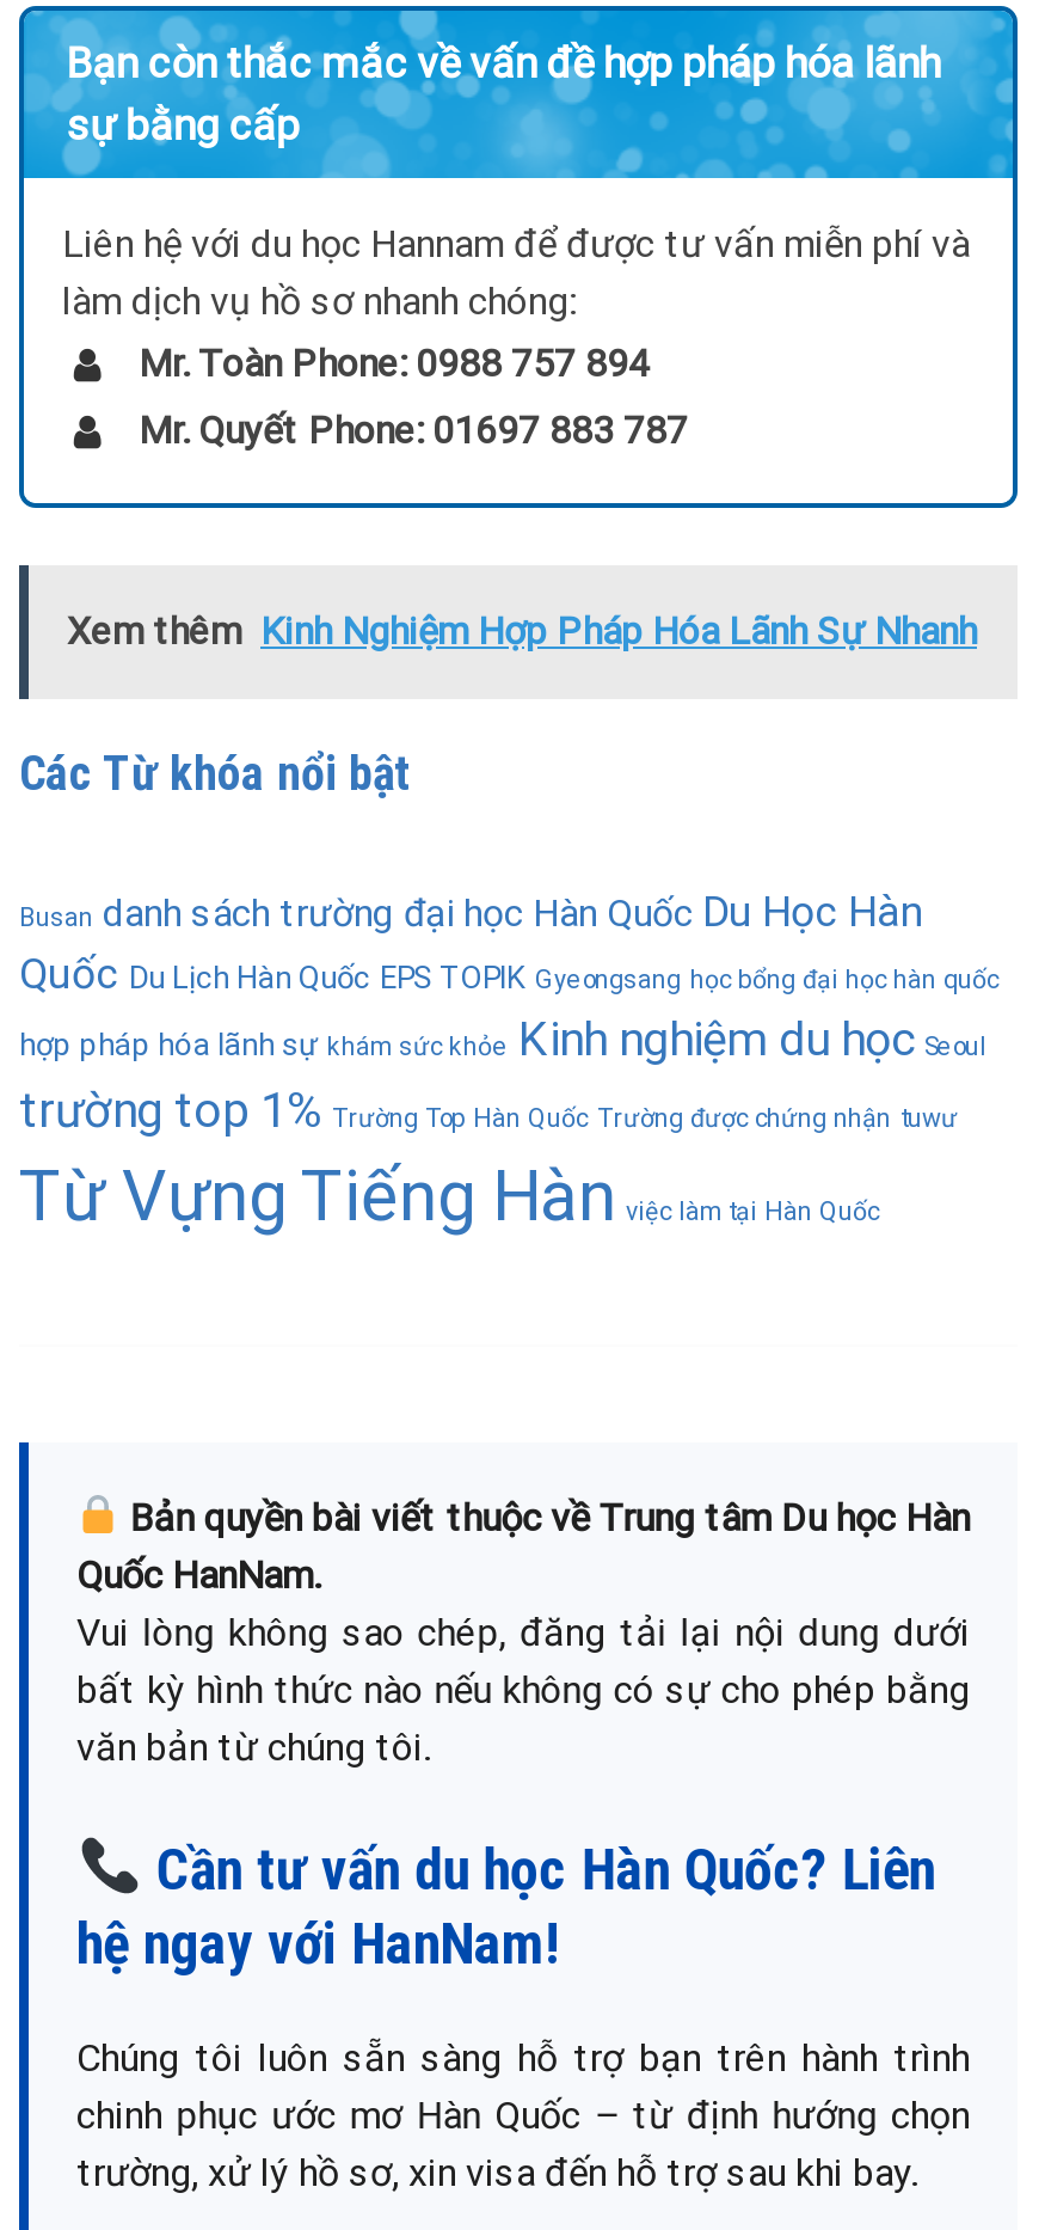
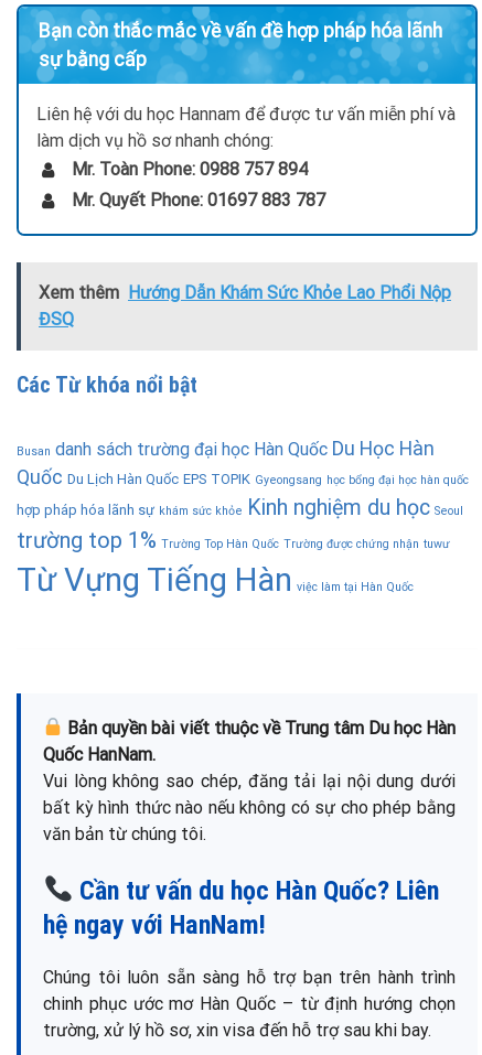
[67,607,977,653] Xem thêm Kinh Nghiệm Hợp Pháp Hóa Lãnh Sự Nhanh -> [39,282,451,329] Xem thêm Hướng Dẫn Khám Sức Khỏe Lao Phổi Nộp | ĐSQ

